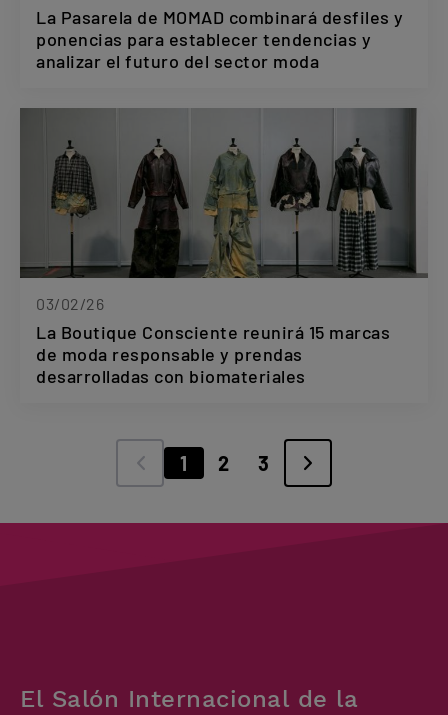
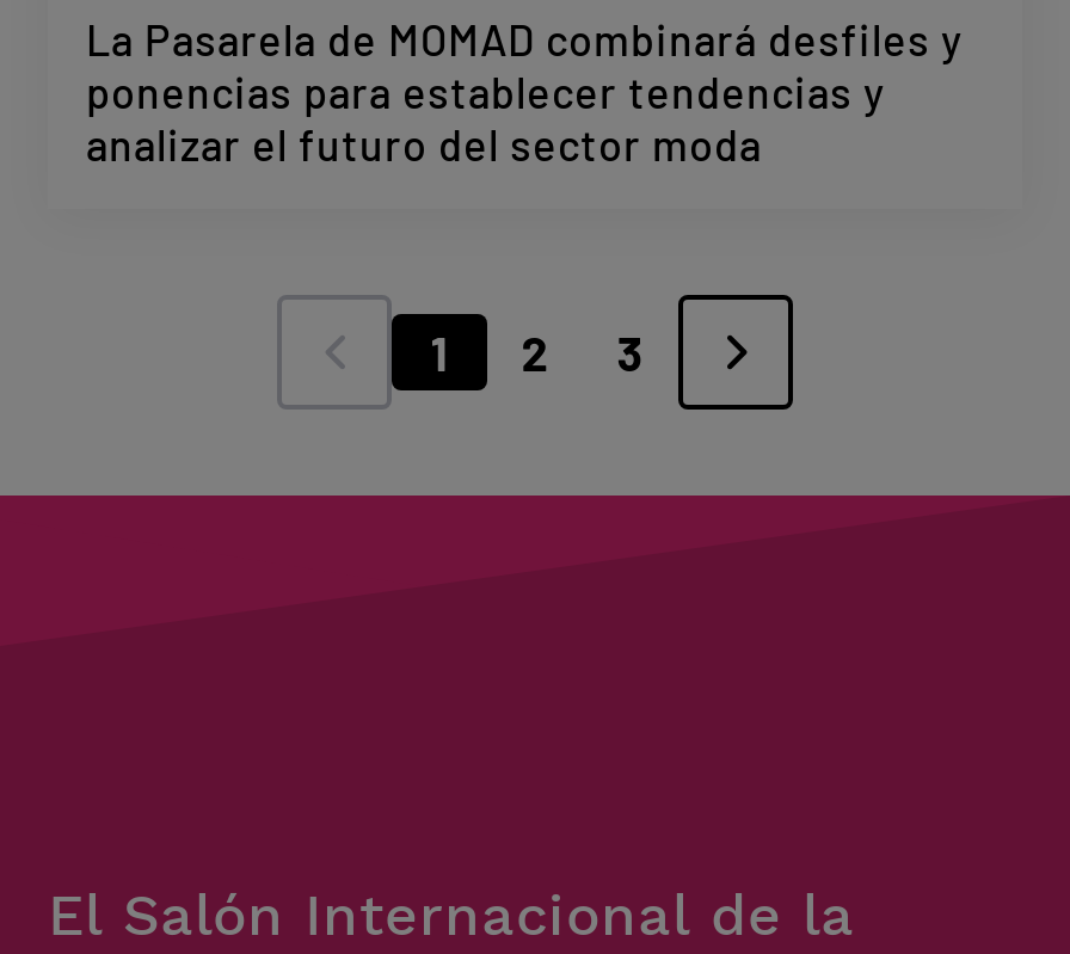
[19,107,429,387] [image] | 03/02/26 | La Boutique Consciente reunirá 15 marcas | de moda responsable y prendas | desarrolladas con biomateriales -> none

